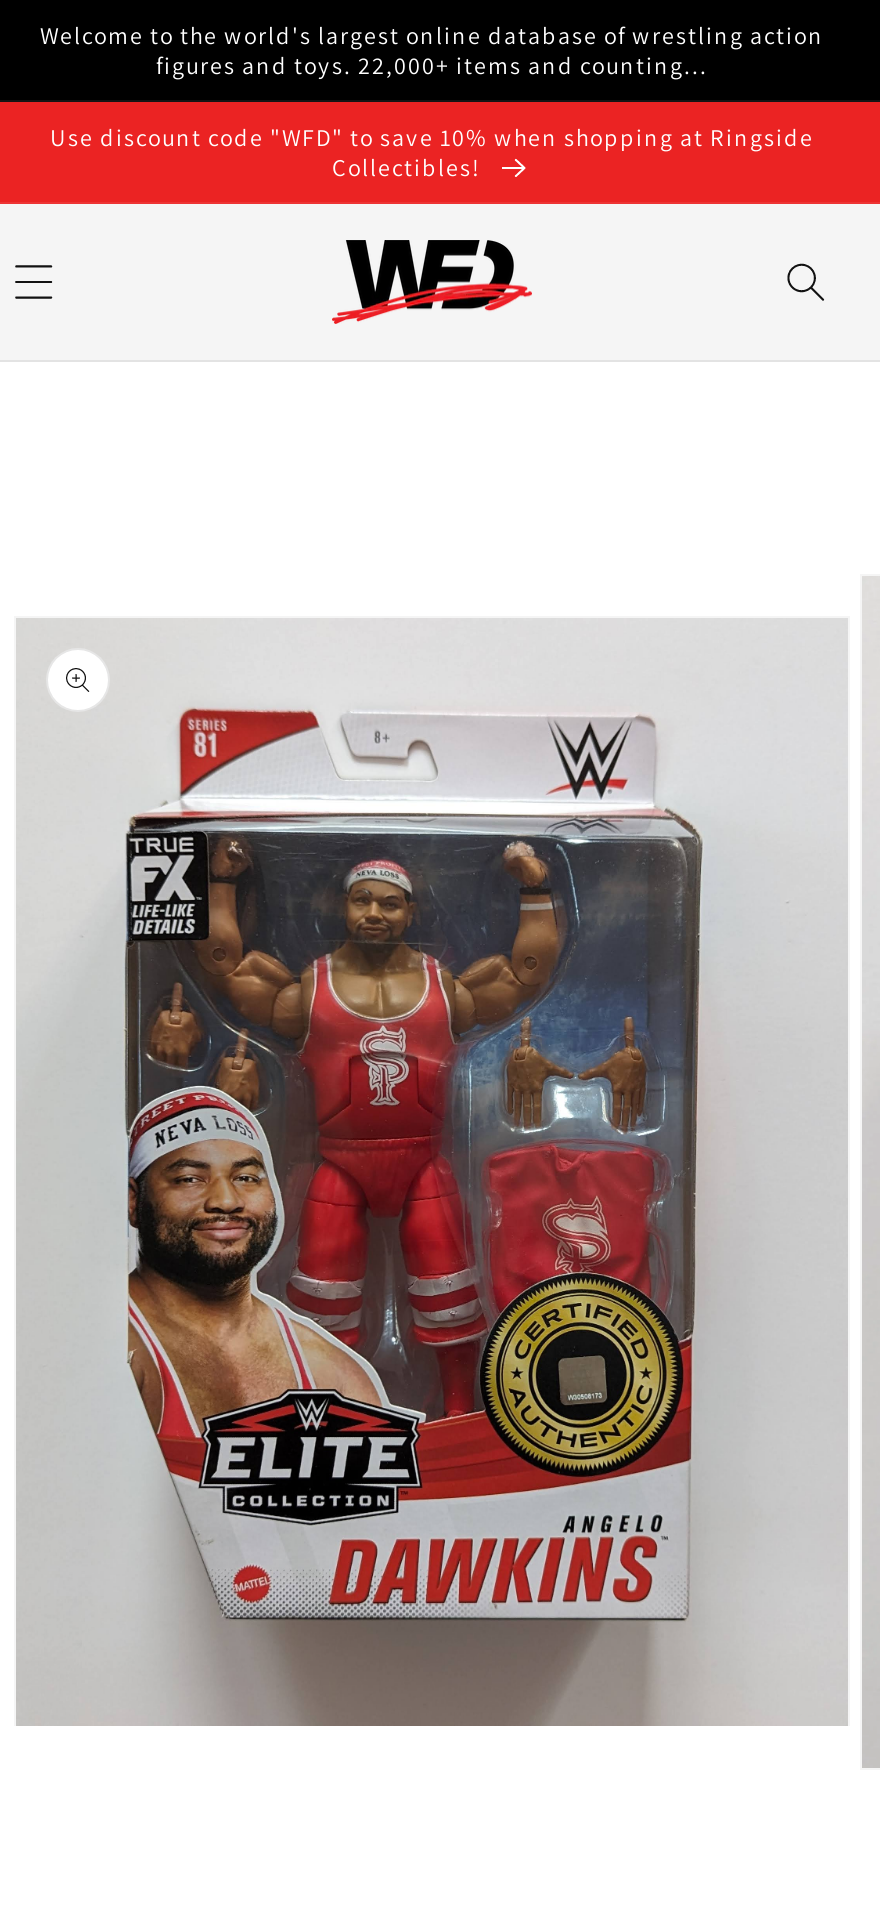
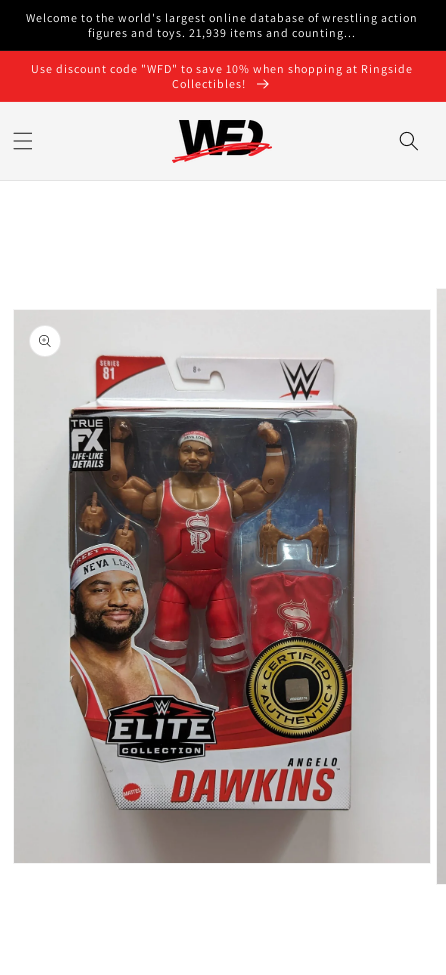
[156,50,708,80] figures and toys. 22,000+ items and counting... -> [88,25,356,40] figures and toys. 21,939 items and counting...

